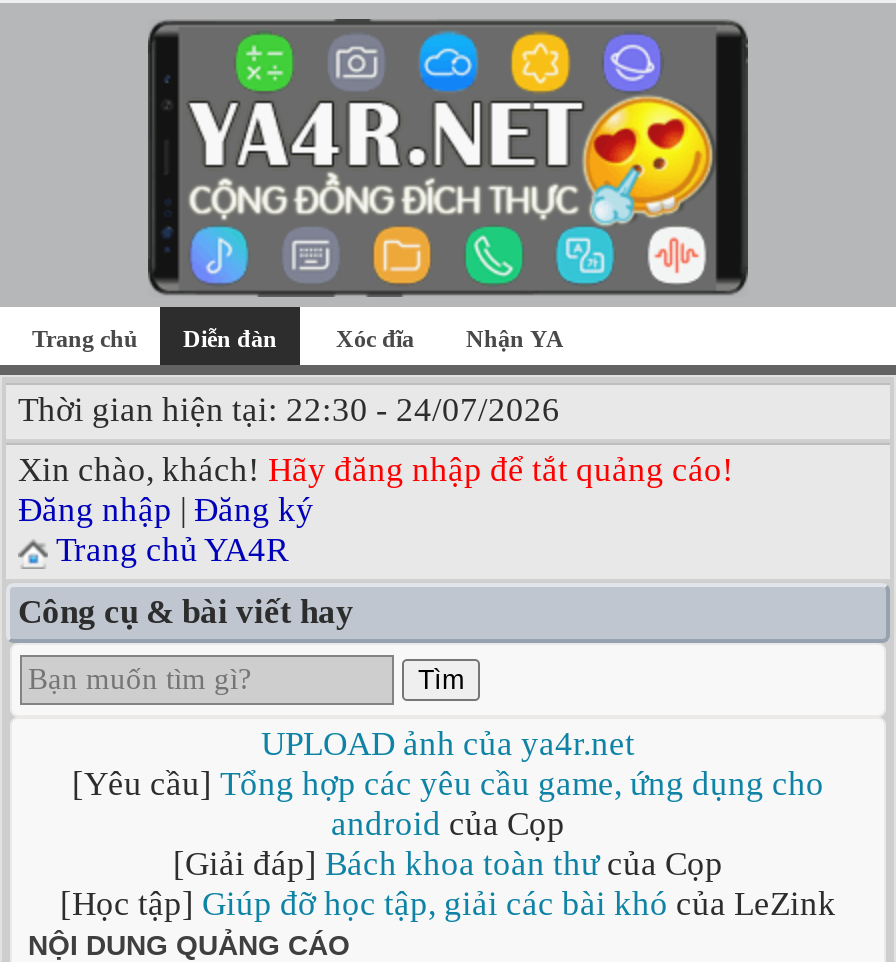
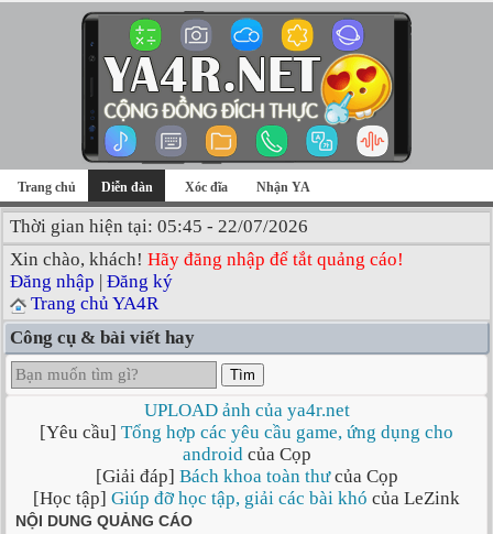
[18,391,560,429] Thời gian hiện tại: 22:30 - 24/07/2026 -> [10,216,308,237] Thời gian hiện tại: 05:45 - 22/07/2026

